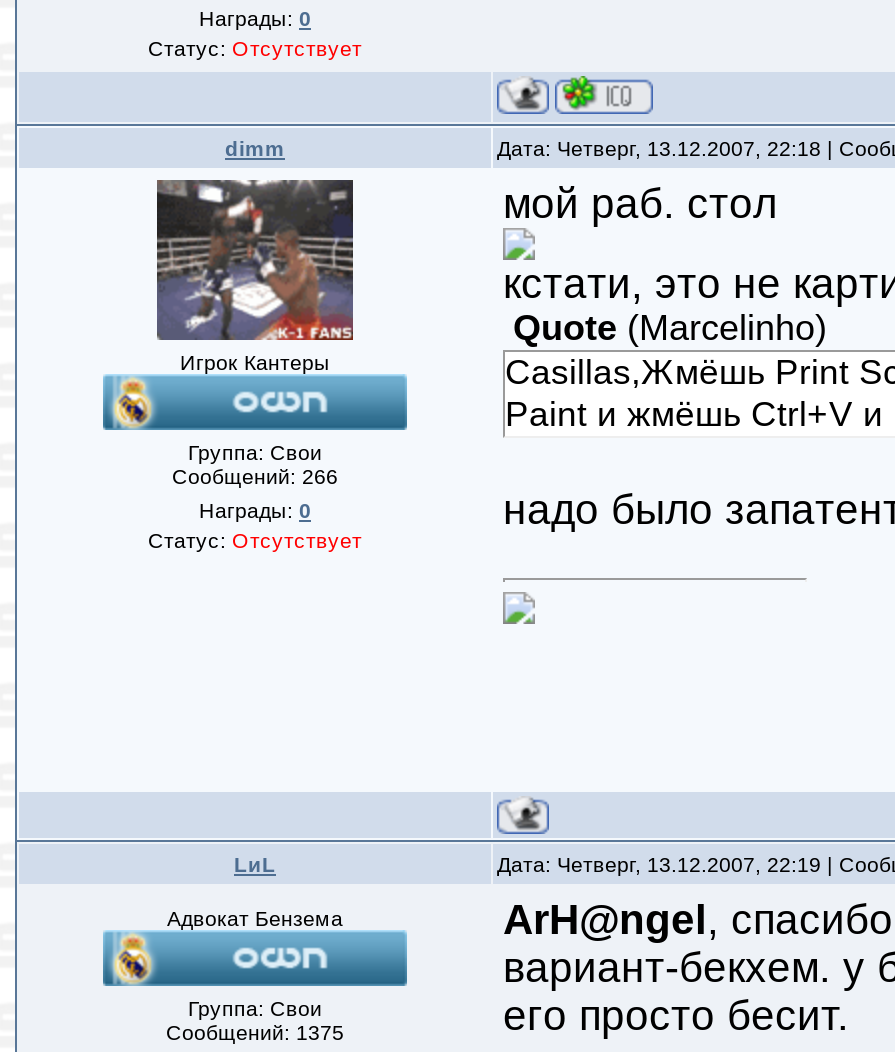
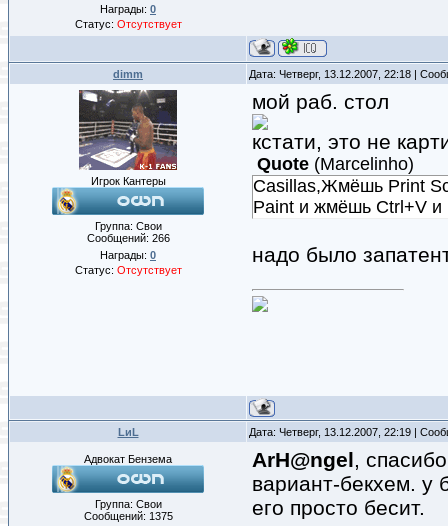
[157,178,353,342] [image] -> [79,90,177,170] [image]

